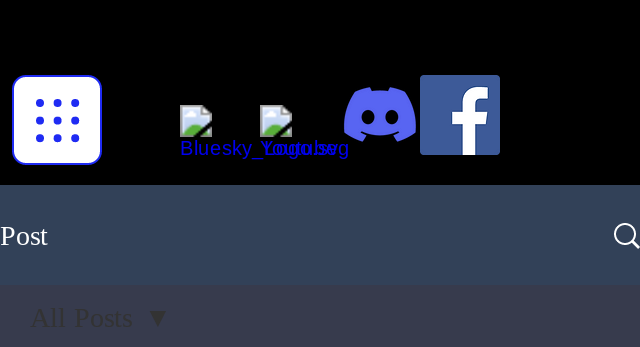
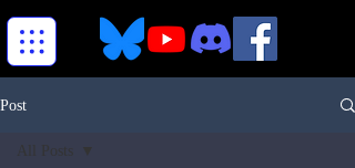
[178,77,350,161] [image] -> [99,17,193,63] [image]

